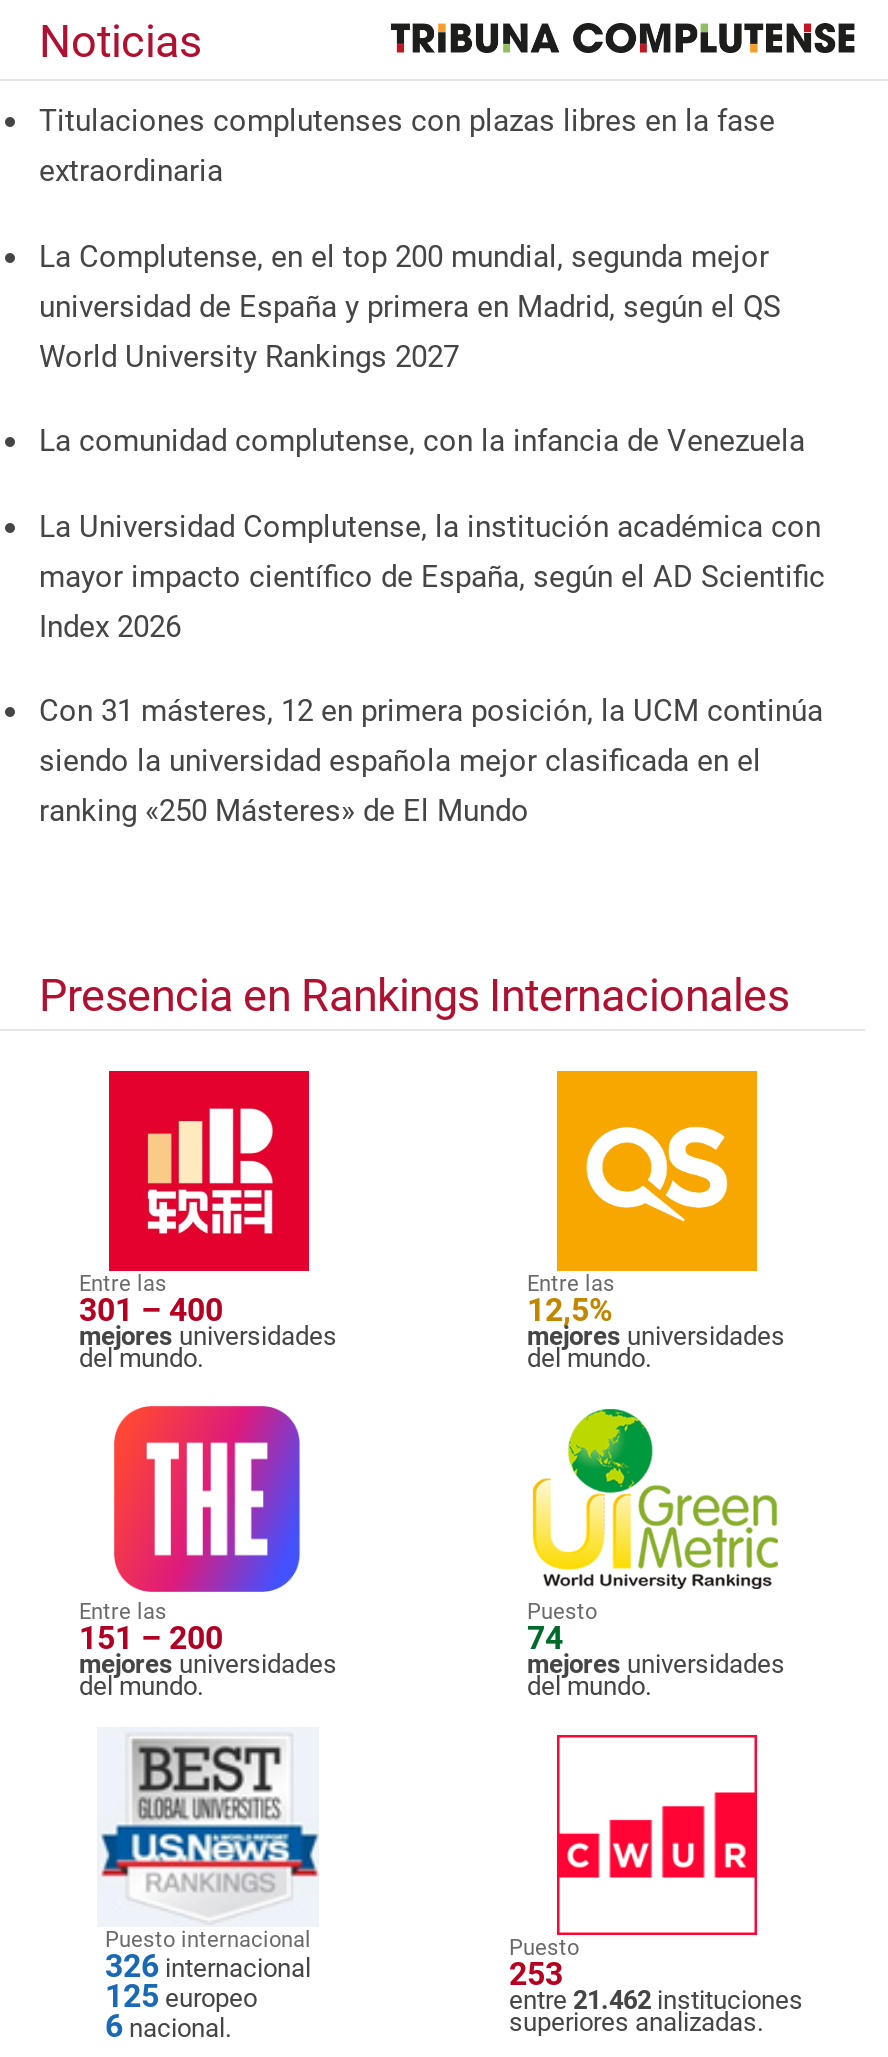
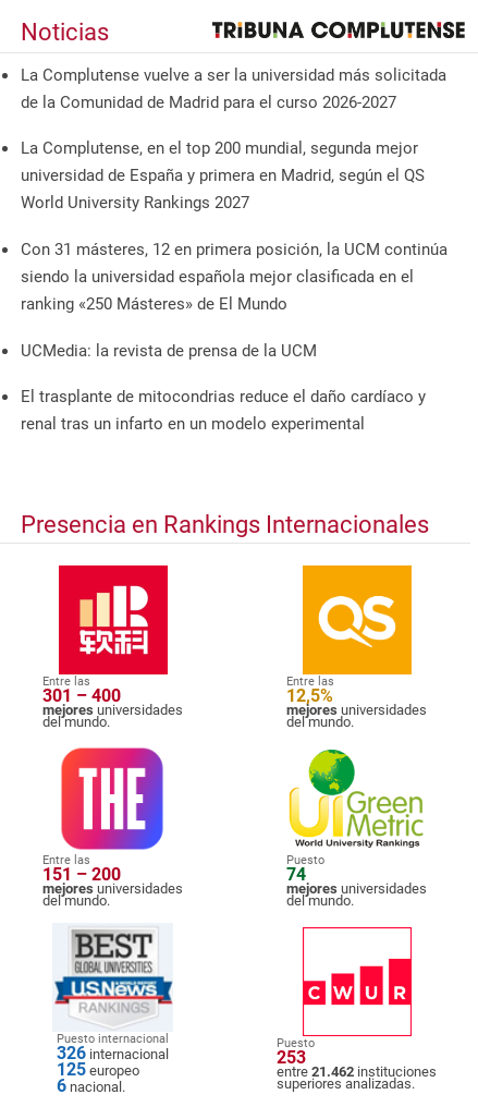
[39,103,775,189] Titulaciones complutenses con plazas libres en la fase | extraordinaria -> [21,65,446,112] La Complutense vuelve a ser la universidad más solicitada | de la Comunidad de Madrid para el curso 2026-2027
[39,423,825,644] La comunidad complutense, con la infancia de Venezuela | La Universidad Complutense, la institución académica con | mayor impacto científico de España, según el AD Scientific | Index 2026 -> none
moved [39,693,823,829] -> [21,240,448,314]: Con 31 másteres, 12 en primera posición, la UCM continúa | siendo la universidad española mejor clasificada en el | ranking «250 Másteres» de El Mundo
none -> [21,341,426,434] UCMedia: la revista de prensa de la UCM | El trasplante de mitocondrias reduce el daño cardíaco y | renal tras un infarto en un modelo experimental

